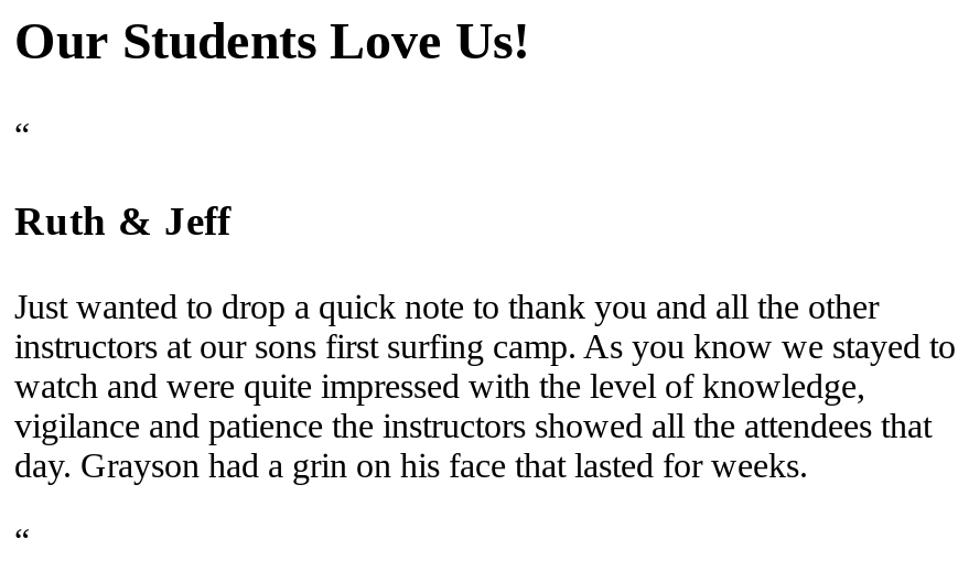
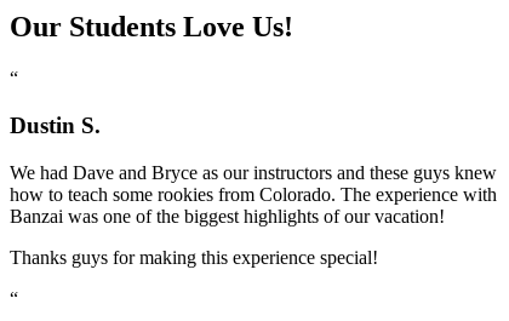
[14,197,956,483] Ruth & Jeff | Just wanted to drop a quick note to thank you and all the other | instructors at our sons first surfing camp. As you know we stayed to | watch and were quite impressed with the level of knowledge, | vigilance and patience the instructors showed all the attendees that | day. Grayson had a grin on his face that lasted for weeks. -> [10,113,497,267] Dustin S. | We had Dave and Bryce as our instructors and these guys knew | how to teach some rookies from Colorado. The experience with | Banzai was one of the biggest highlights of our vacation! | Thanks guys for making this experience special!

